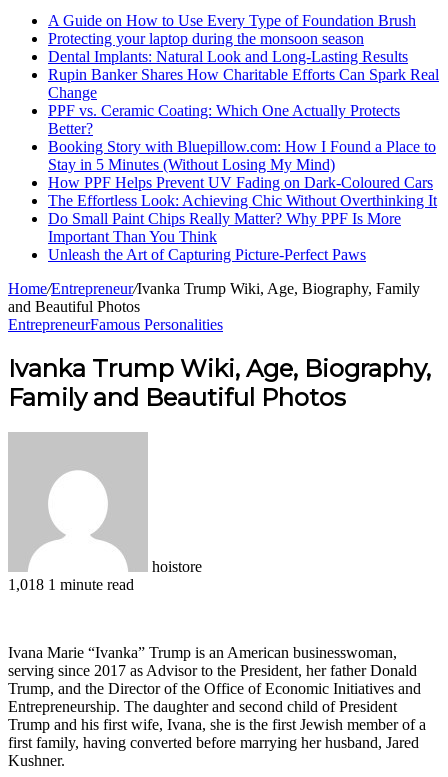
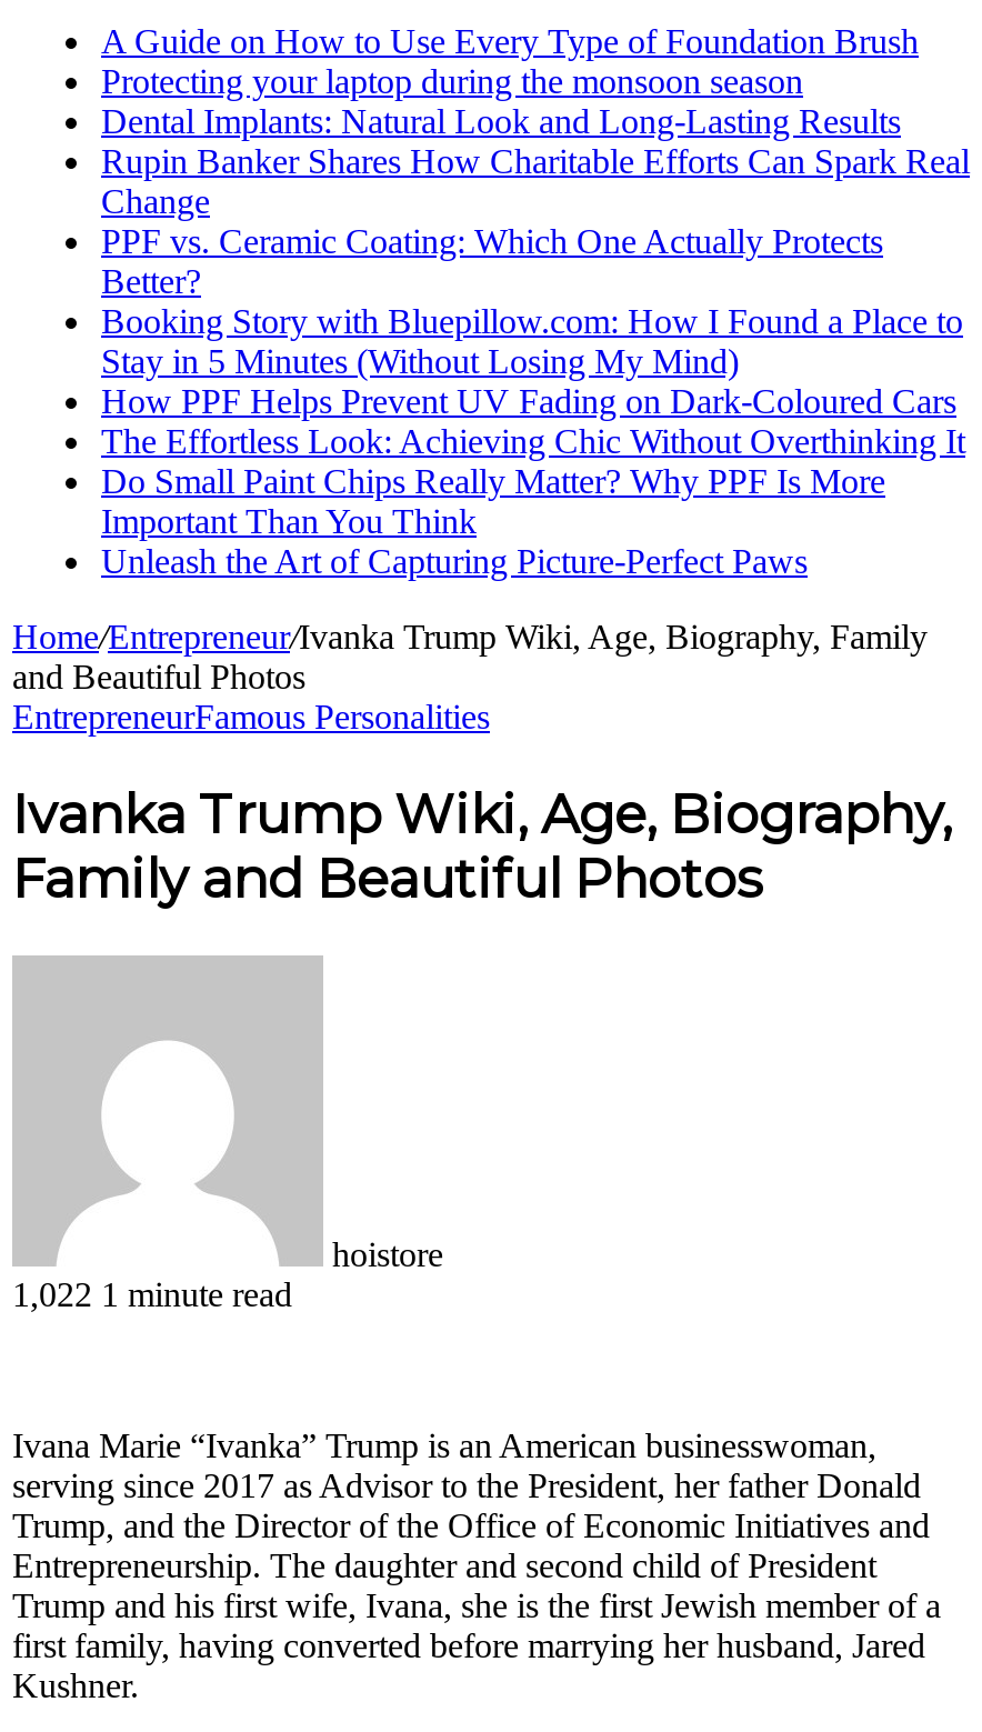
[8,576,134,593] 1,018 1 minute read -> [12,1275,292,1313] 1,022 1 minute read

